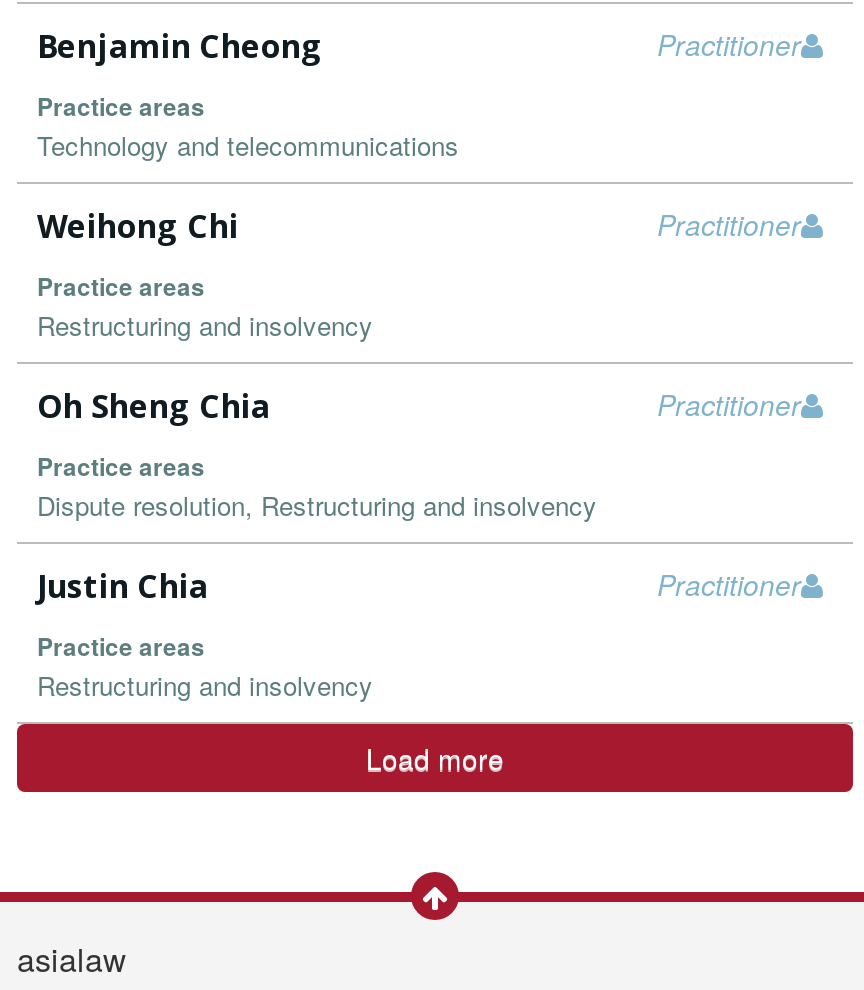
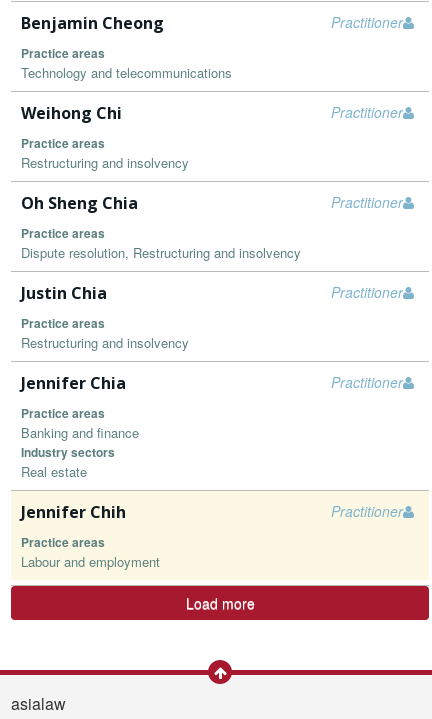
none -> [21,372,403,571] Practitioner | Jennifer Chia | Practice areas | Banking and finance | Industry sectors | Real estate | Practitioner | Jennifer Chih | Practice areas | Labour and employment

